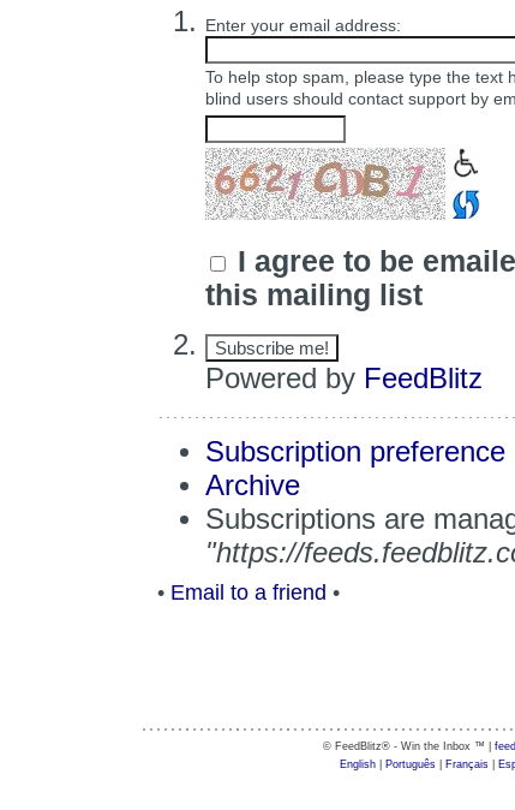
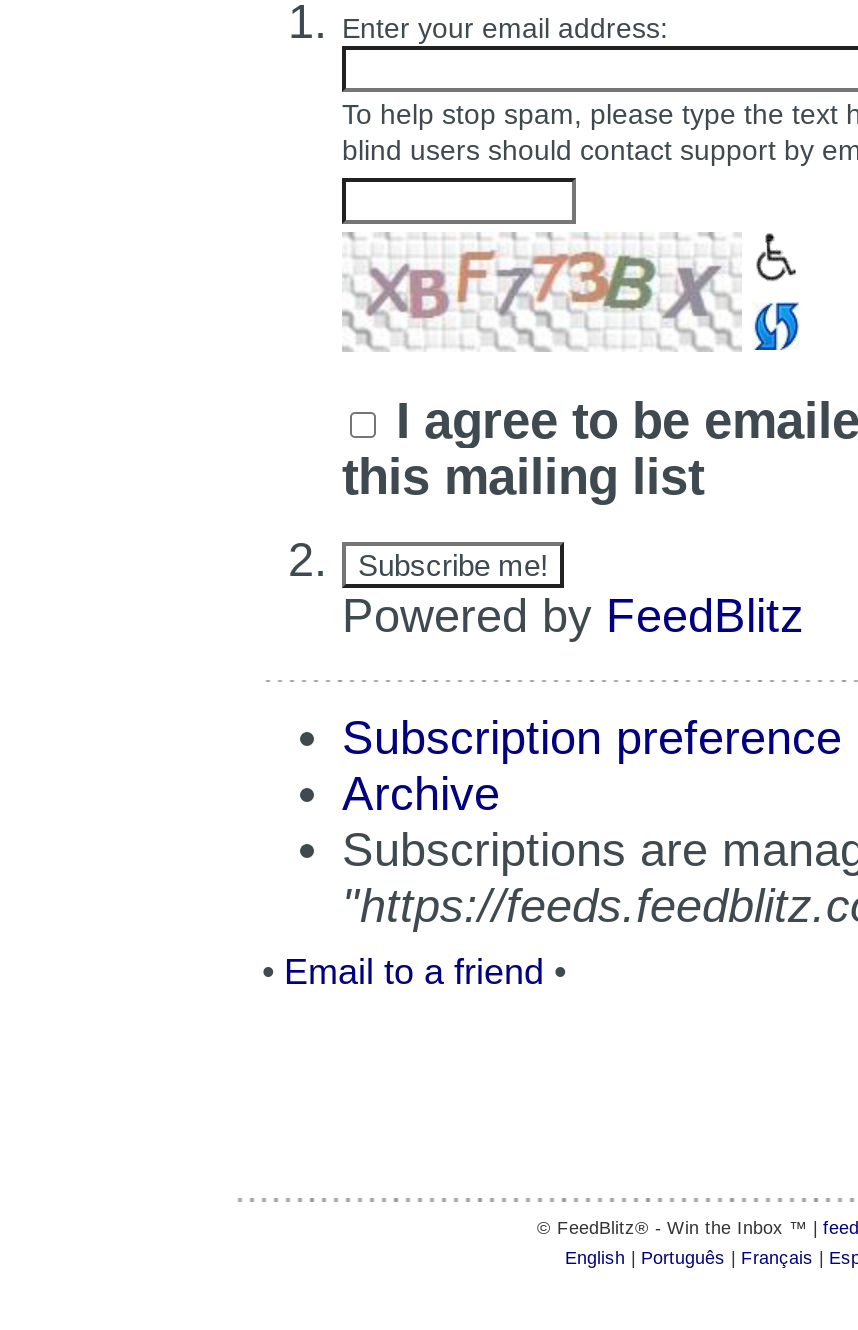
[205,148,445,220] [image] -> [342,232,740,350] [image]

